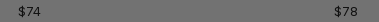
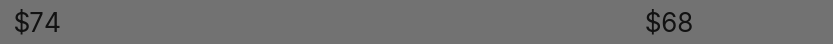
[334,3,358,19] $78 -> [645,7,693,39] $68

